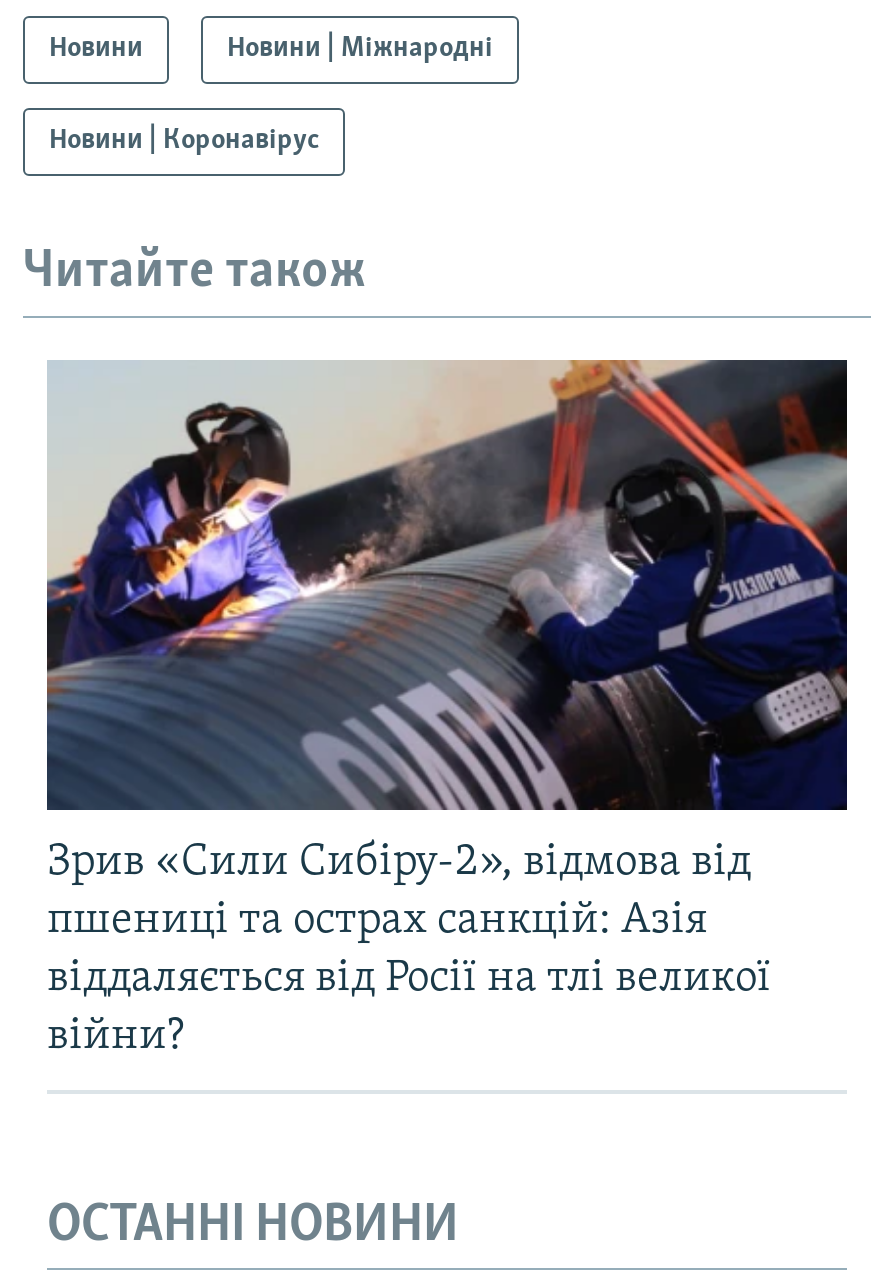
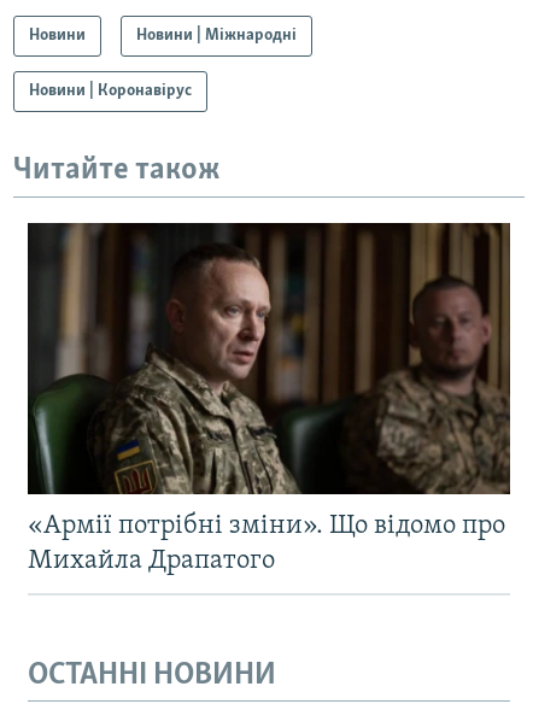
[45,358,847,1059] [image] | Зрив «Сили Сибіру-2», відмова від | пшениці та острах санкцій: Азія | віддаляється від Росії на тлі великої | війни? -> [27,222,510,575] [image] | «Армії потрібні зміни». Що відомо про | Михайла Драпатого

